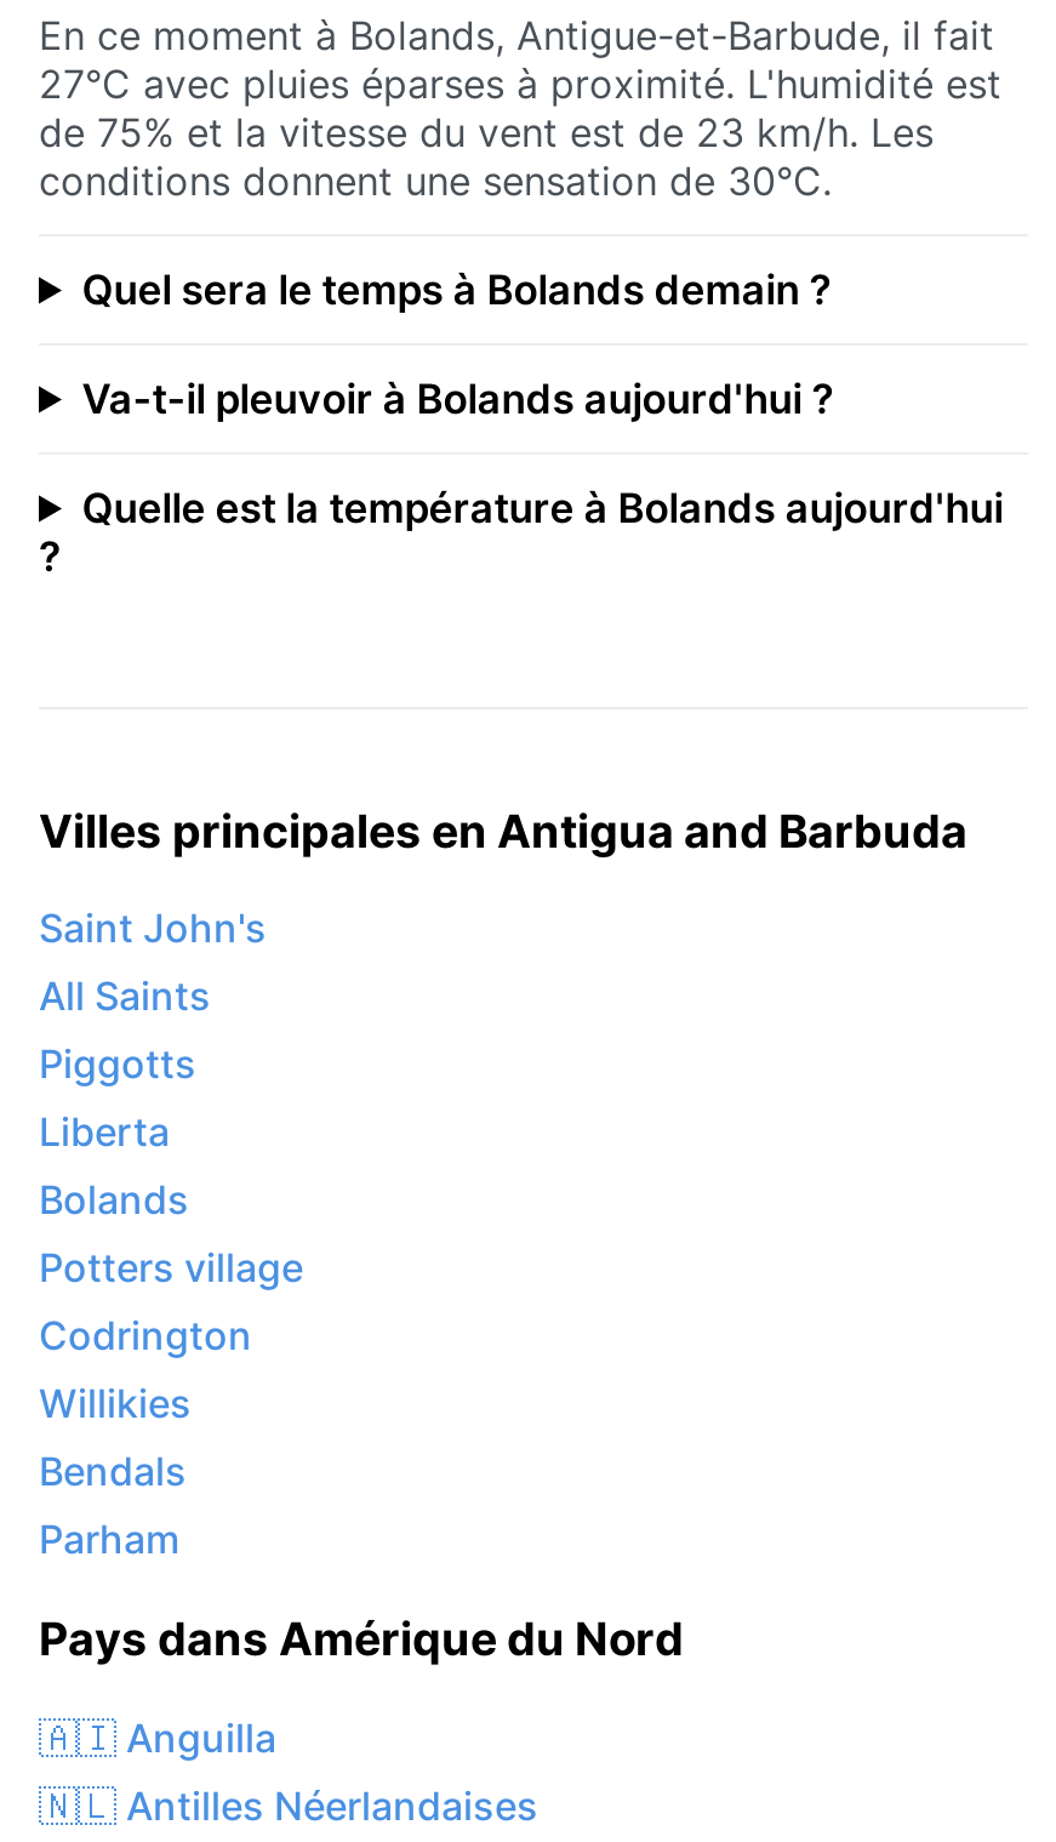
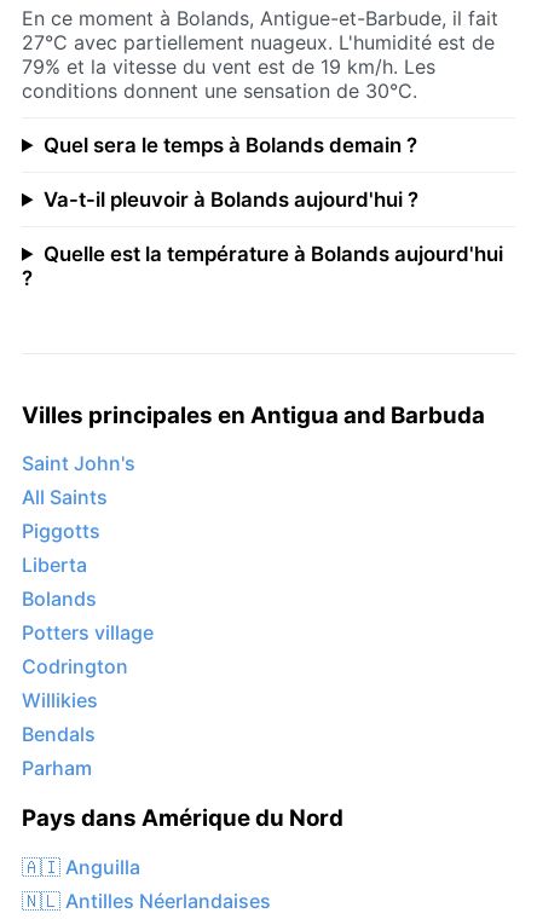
[39,59,1001,156] 27°C avec pluies éparses à proximité. L'humidité est | de 75% et la vitesse du vent est de 23 km/h. Les -> [22,30,495,78] 27°C avec partiellement nuageux. L'humidité est de | 79% et la vitesse du vent est de 19 km/h. Les

